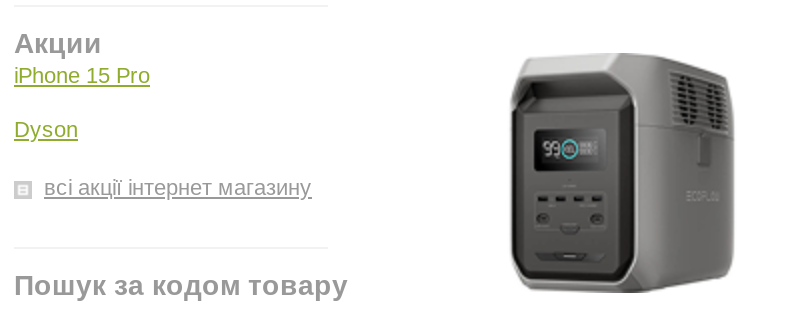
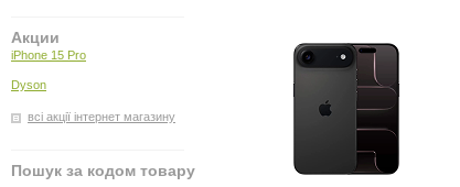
[508,53,736,293] [image] -> [285,42,408,176] [image]

